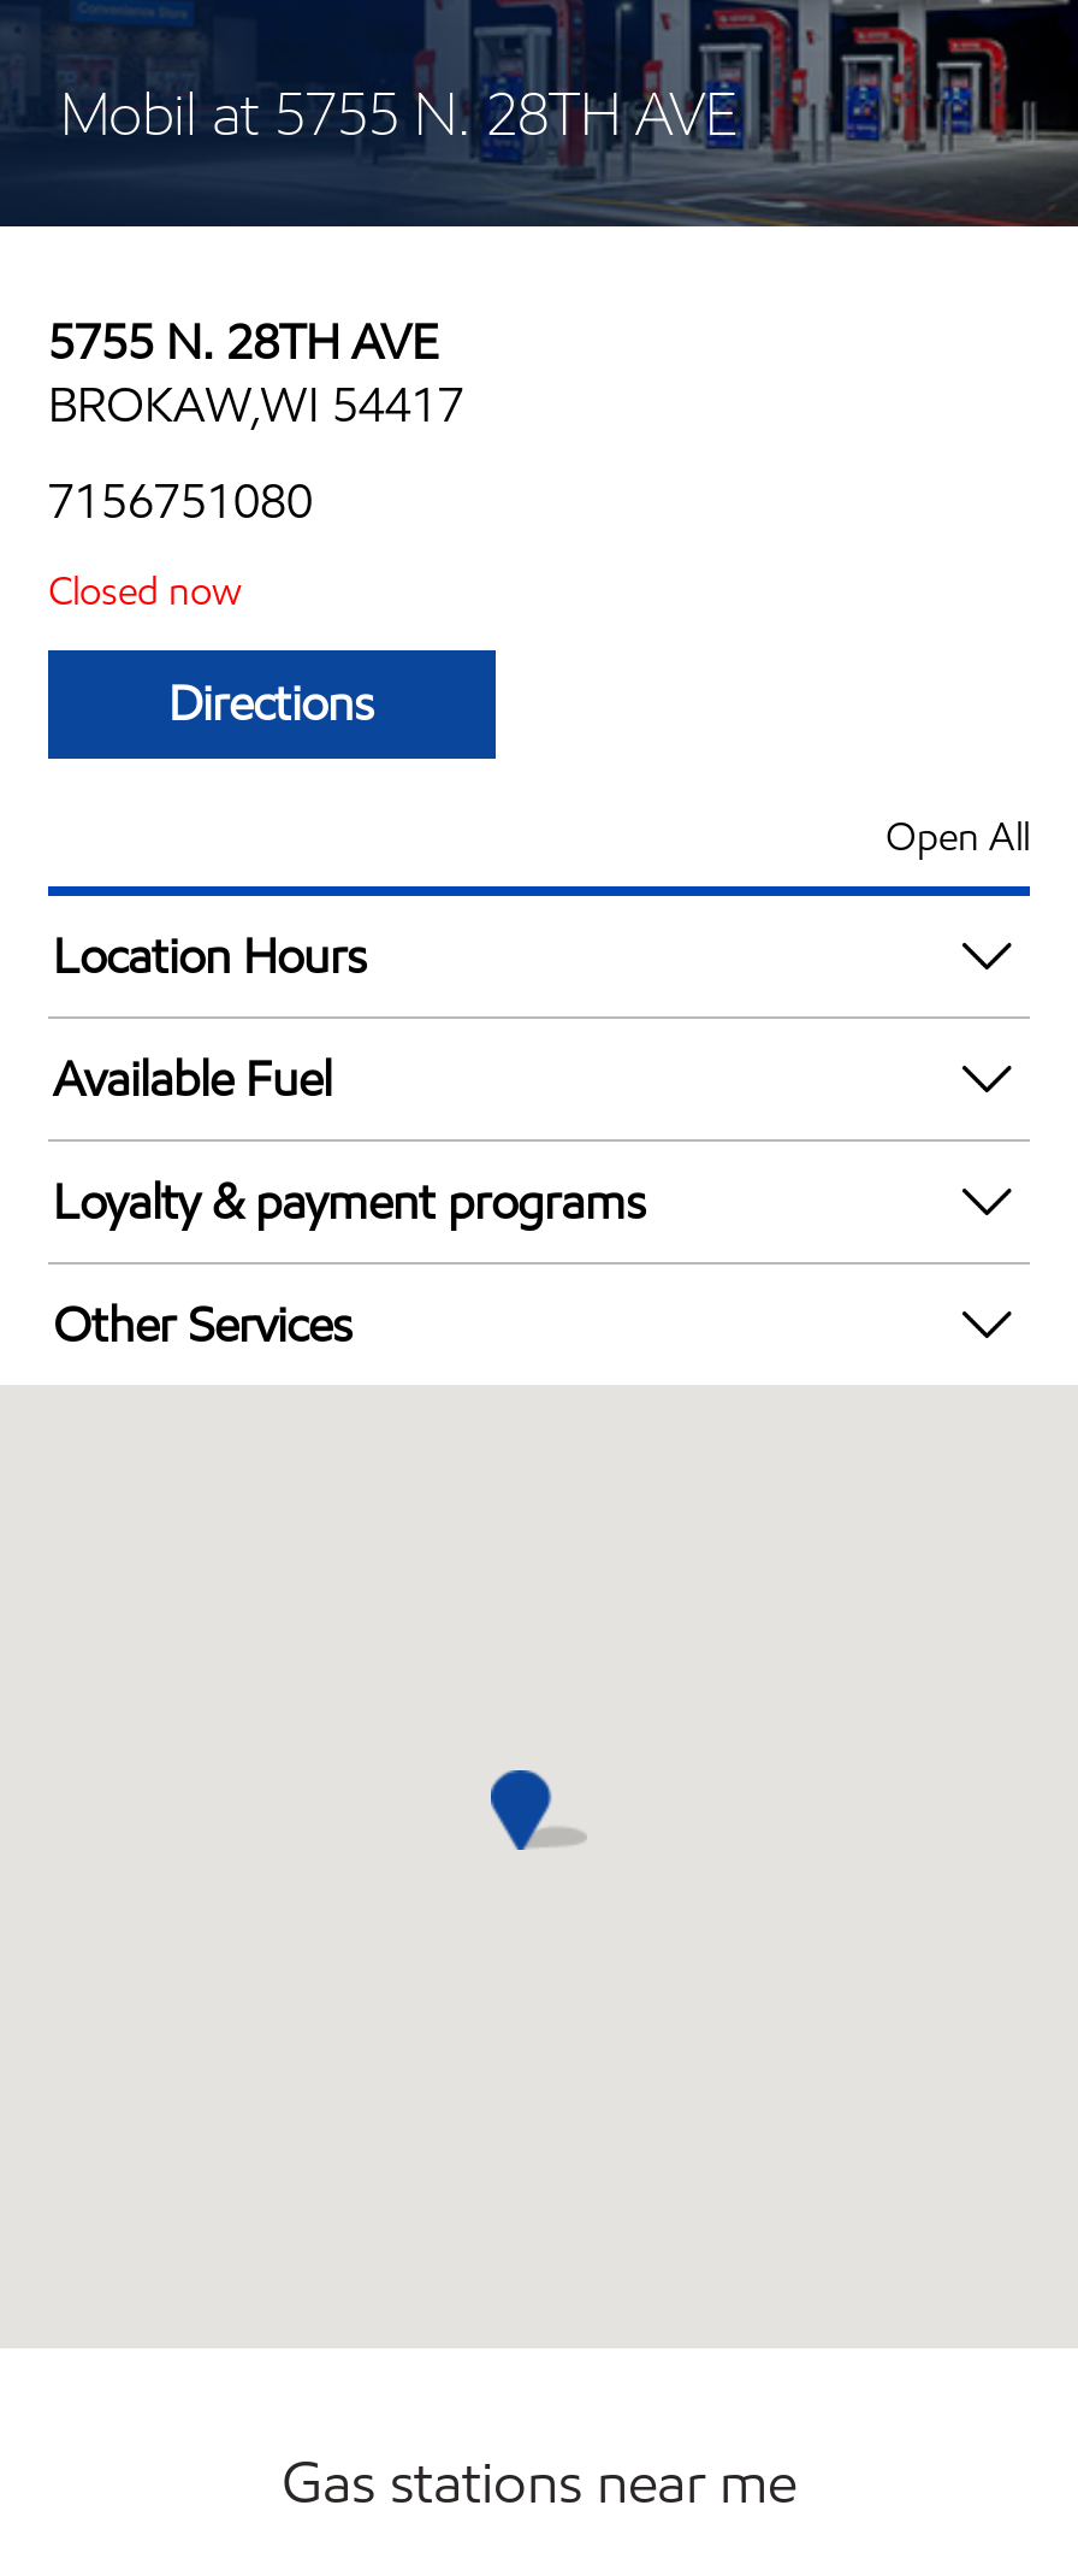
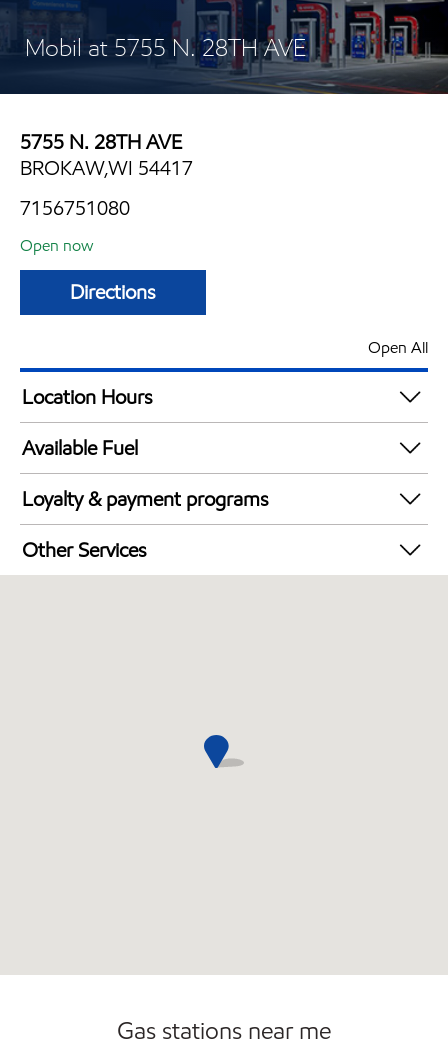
[48,565,243,615] Closed now -> [20,234,94,255] Open now

